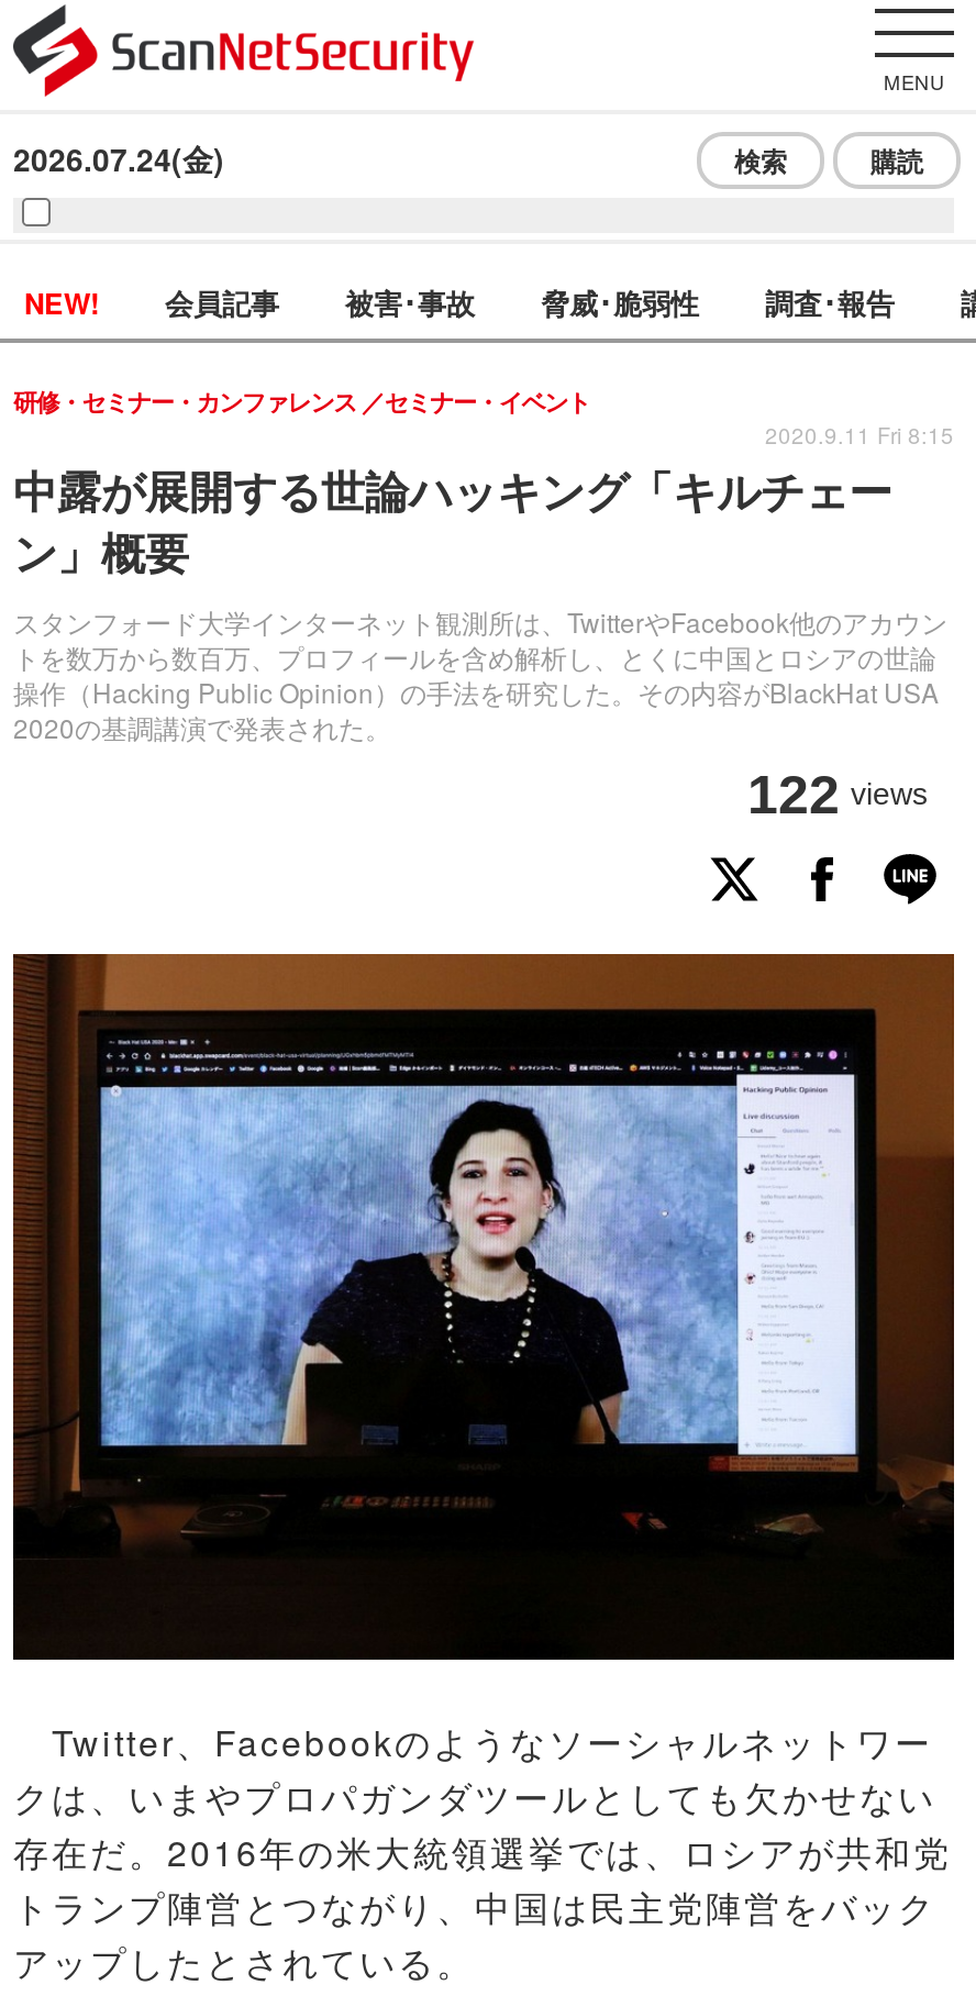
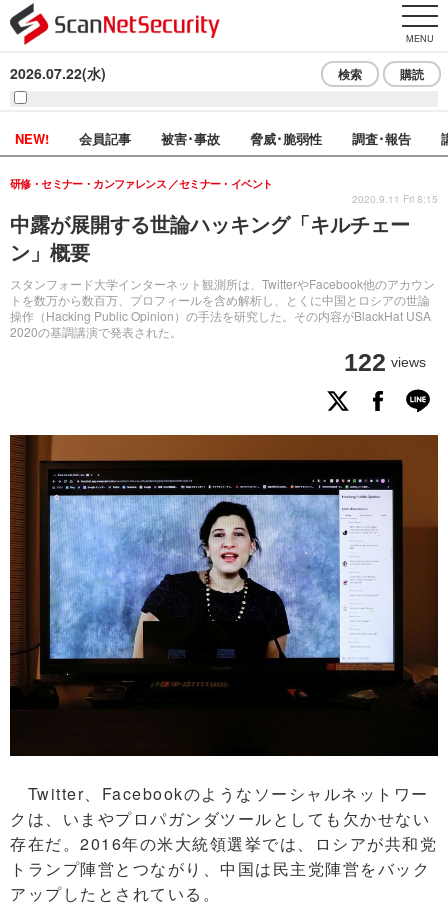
[13,136,224,180] 2026.07.24(金) -> [10,63,106,83] 2026.07.22(水)

